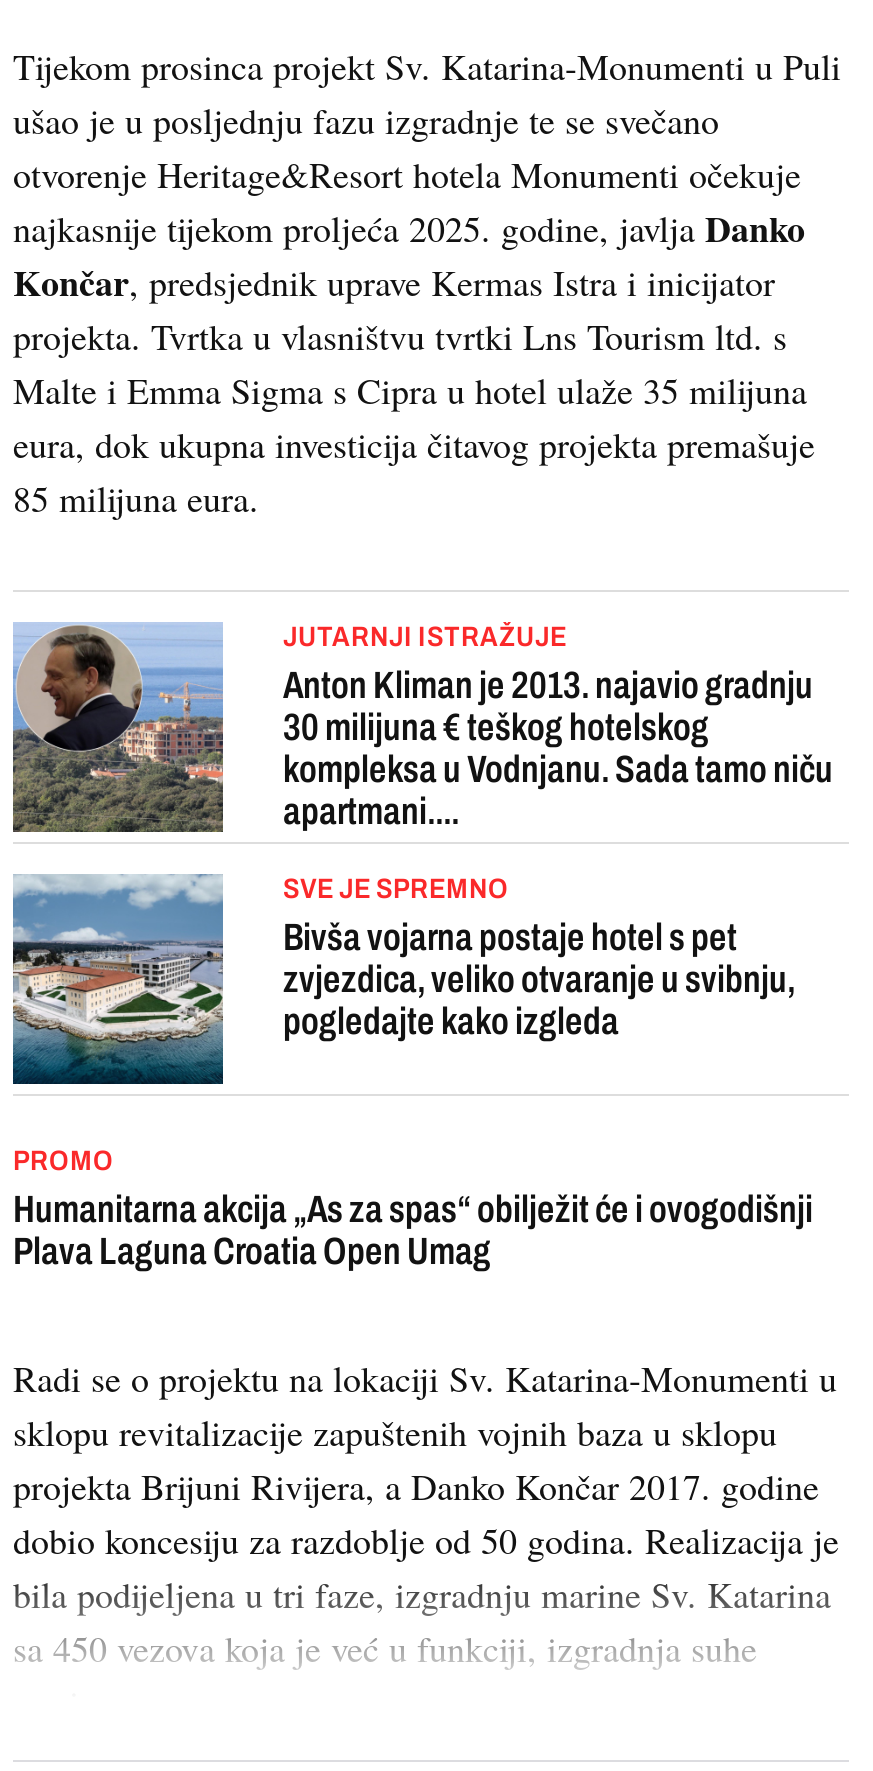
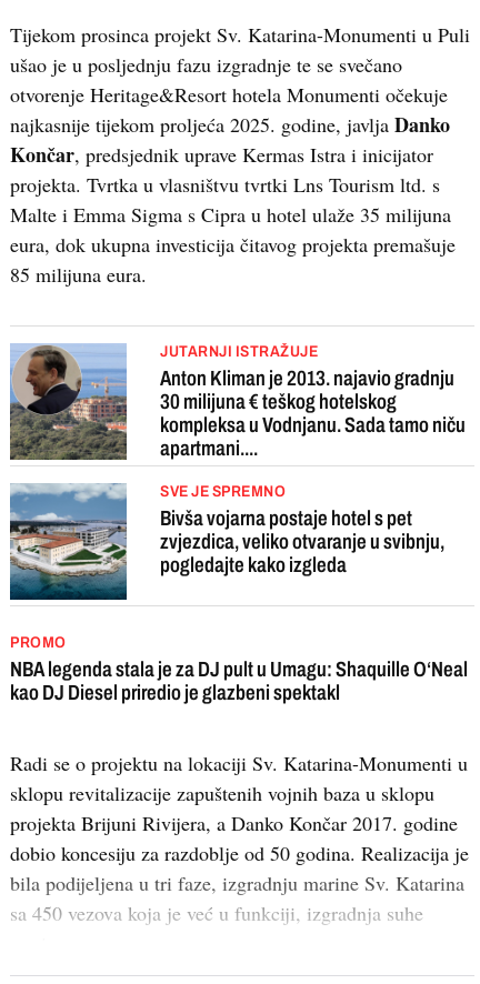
[13,1188,813,1272] Humanitarna akcija „As za spas“ obilježit će i ovogodišnji | Plava Laguna Croatia Open Umag -> [10,657,468,704] NBA legenda stala je za DJ pult u Umagu: Shaquille O‘Neal | kao DJ Diesel priredio je glazbeni spektakl

